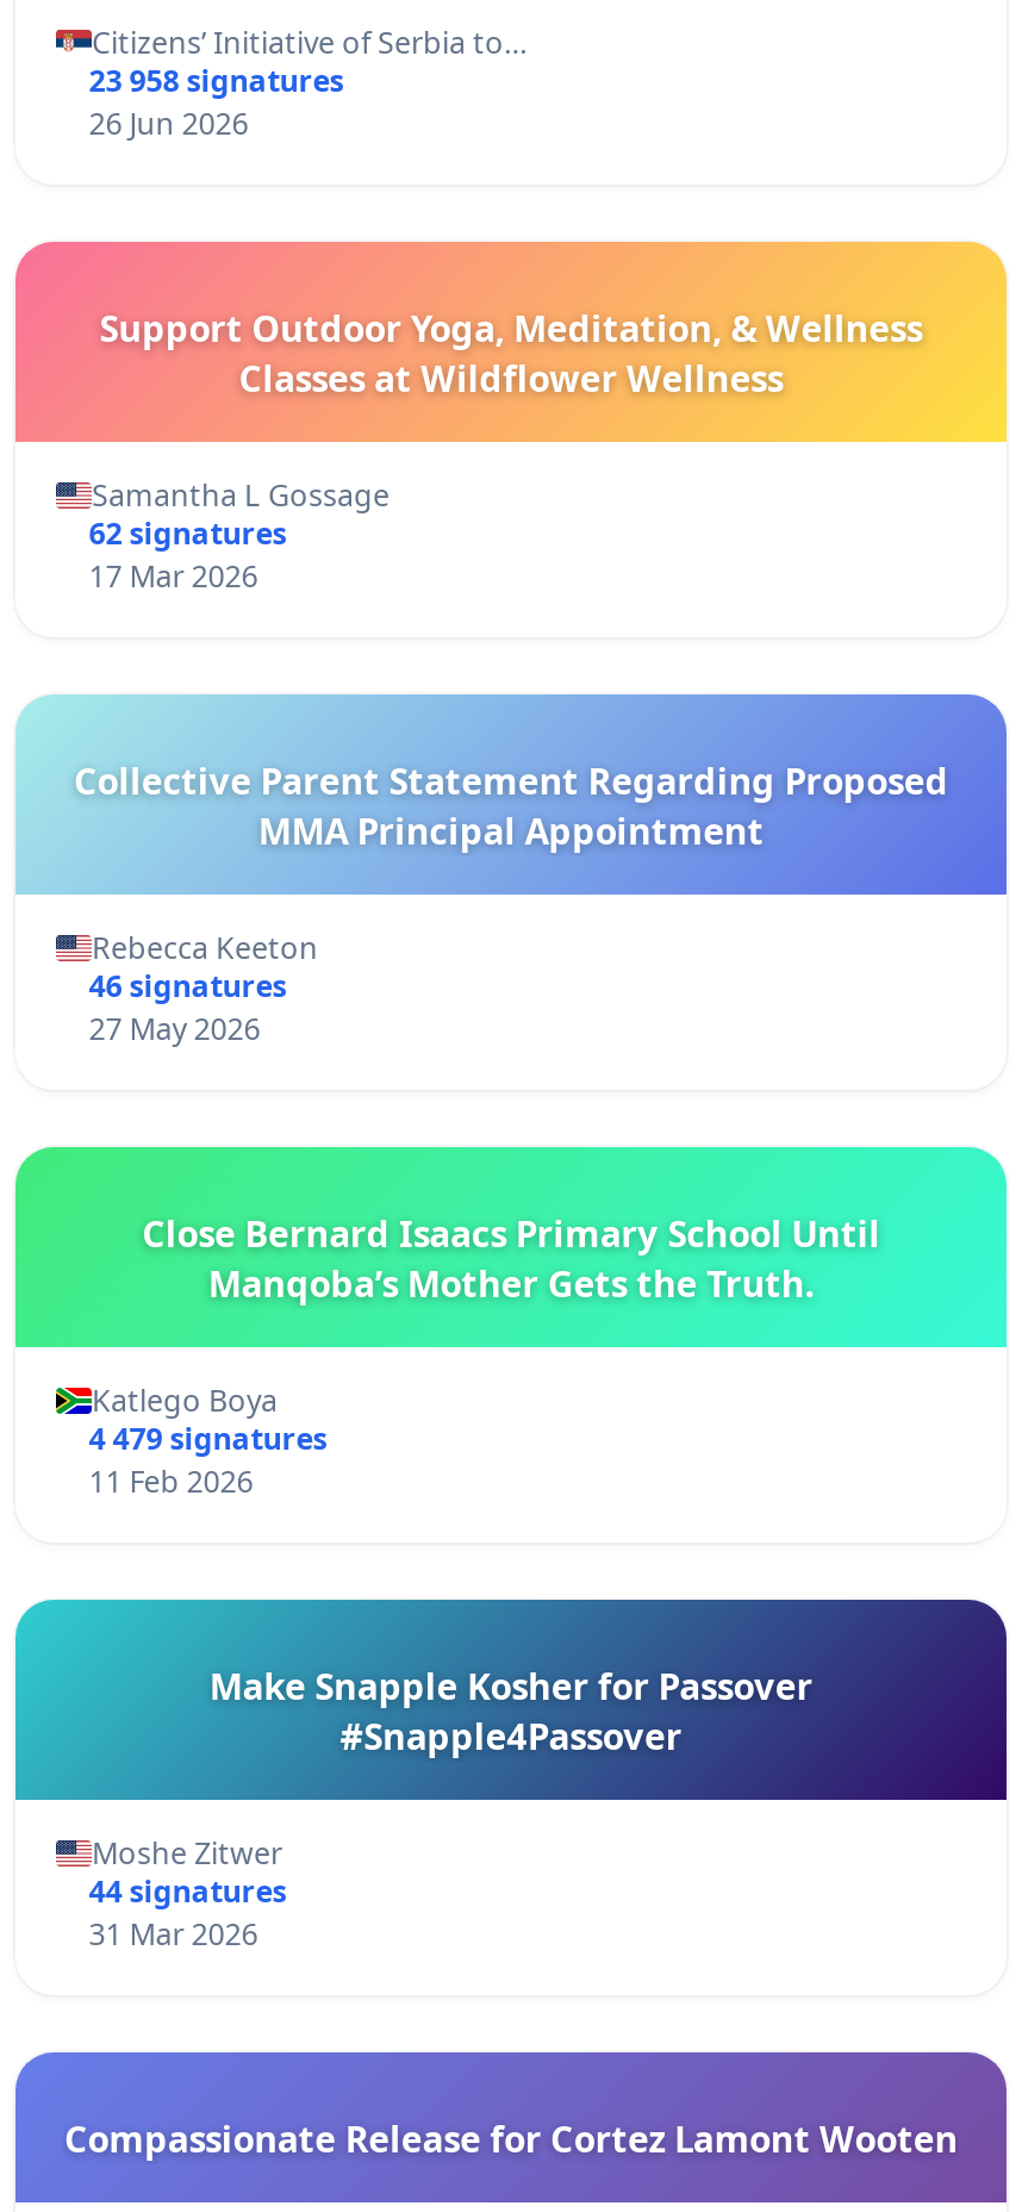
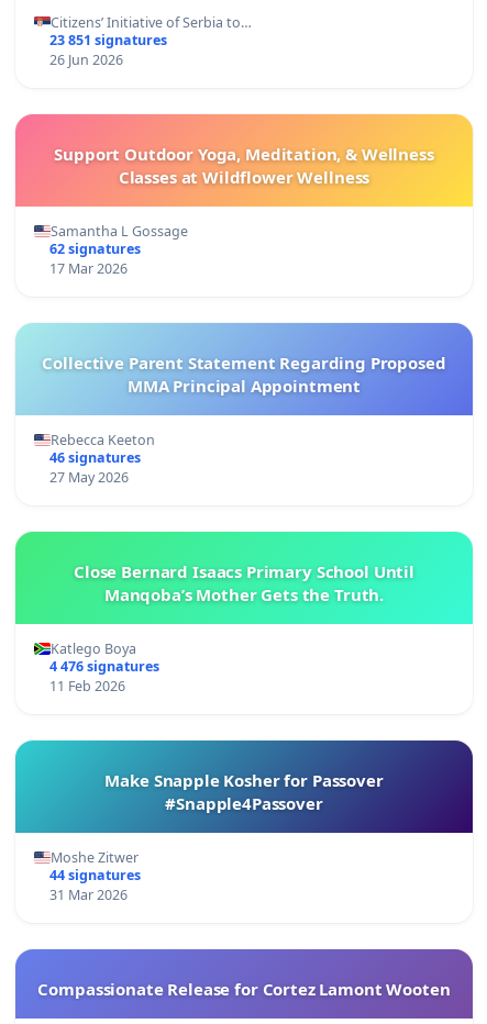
[89,60,344,100] 23 958 signatures -> [49,30,167,49] 23 851 signatures
[89,1417,327,1458] 4 479 signatures -> [49,656,159,675] 4 476 signatures

